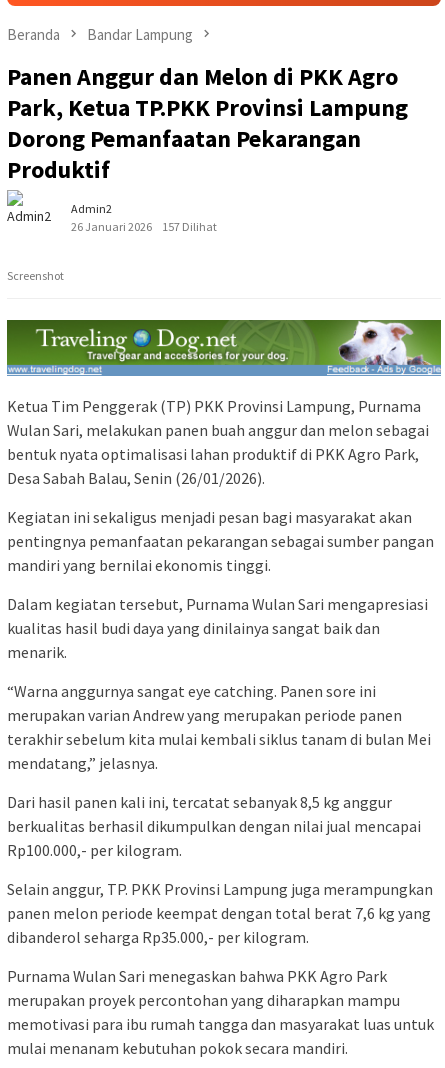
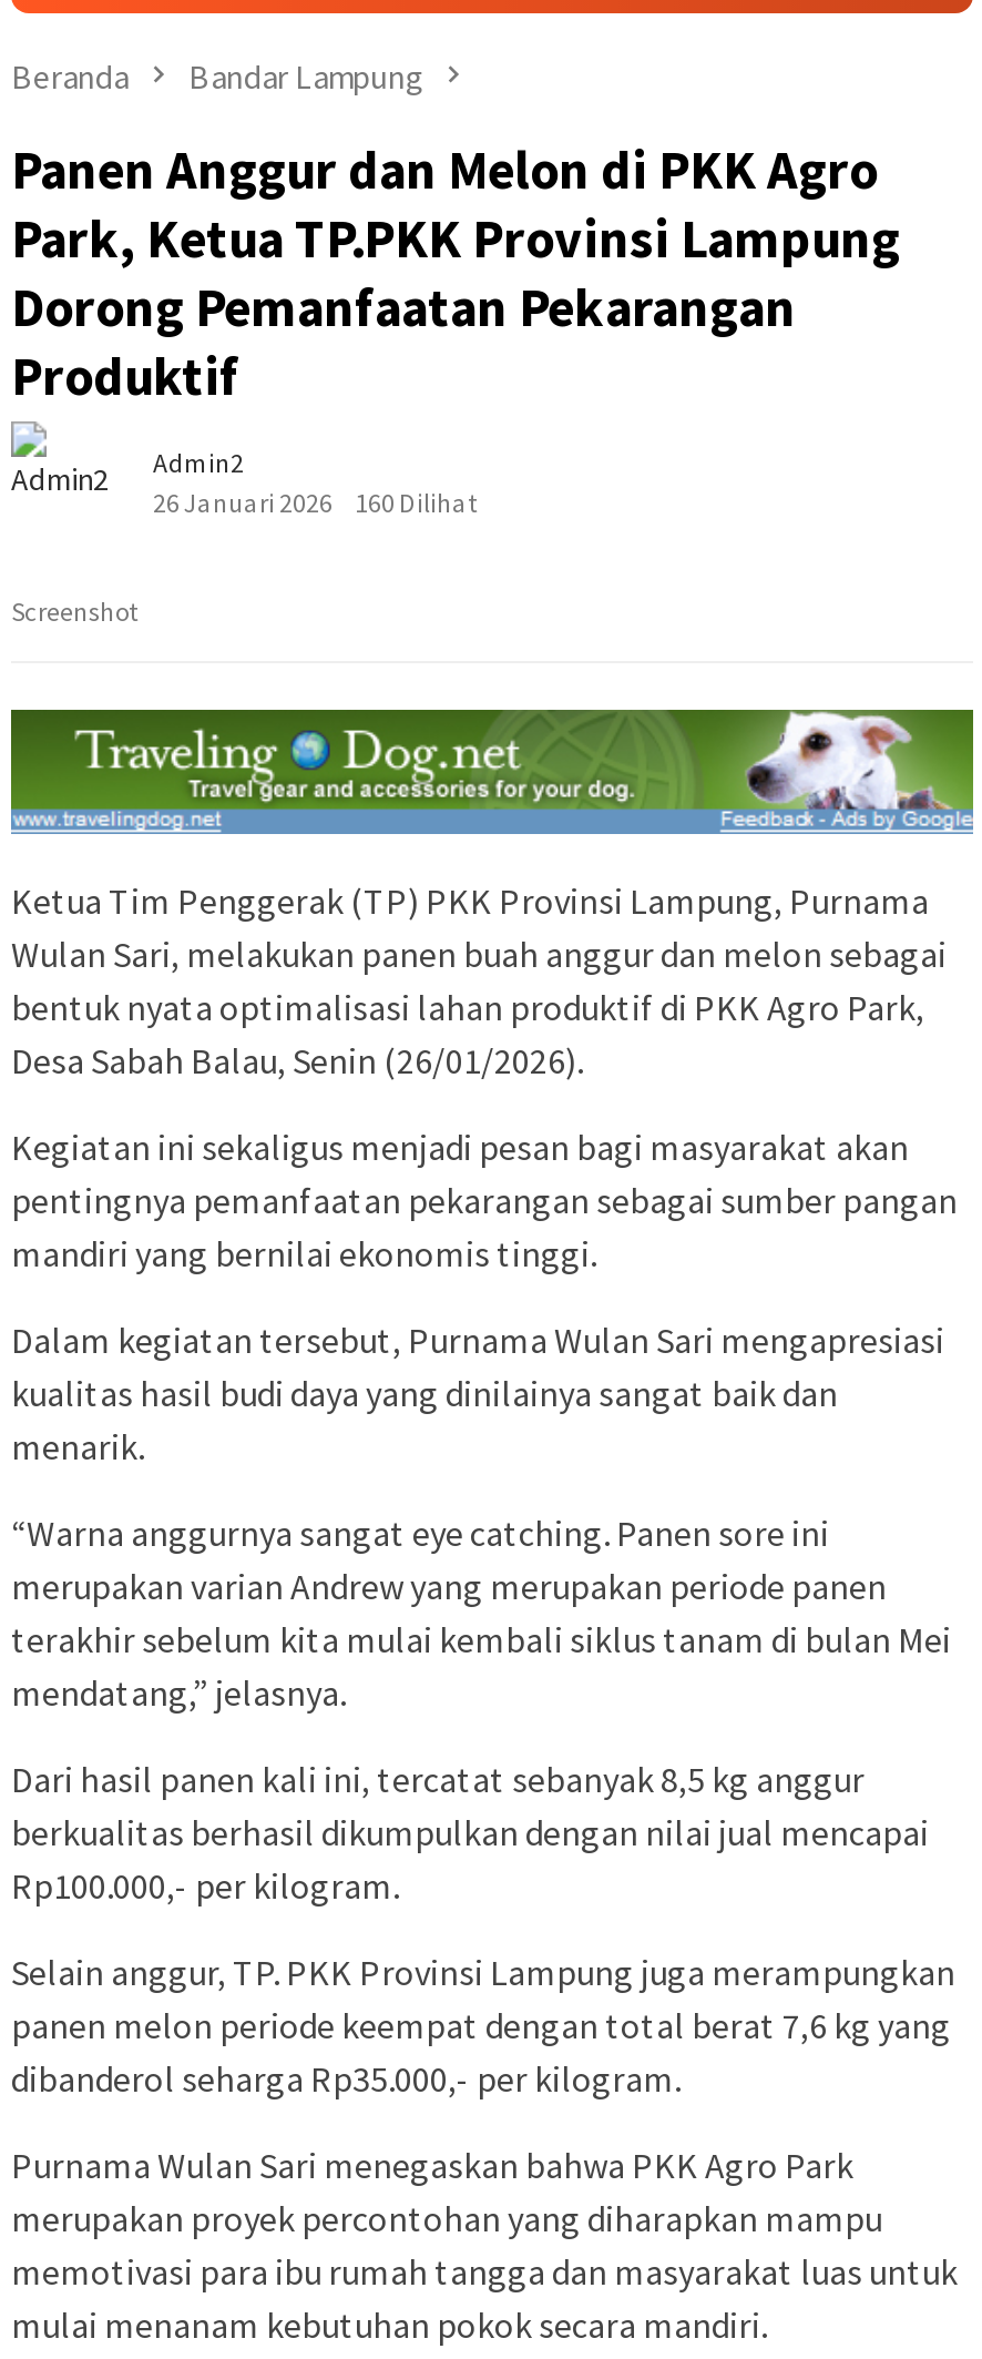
[71,219,217,234] 26 Januari 2026 157 Dilihat -> [153,487,477,520] 26 Januari 2026 160 Dilihat

